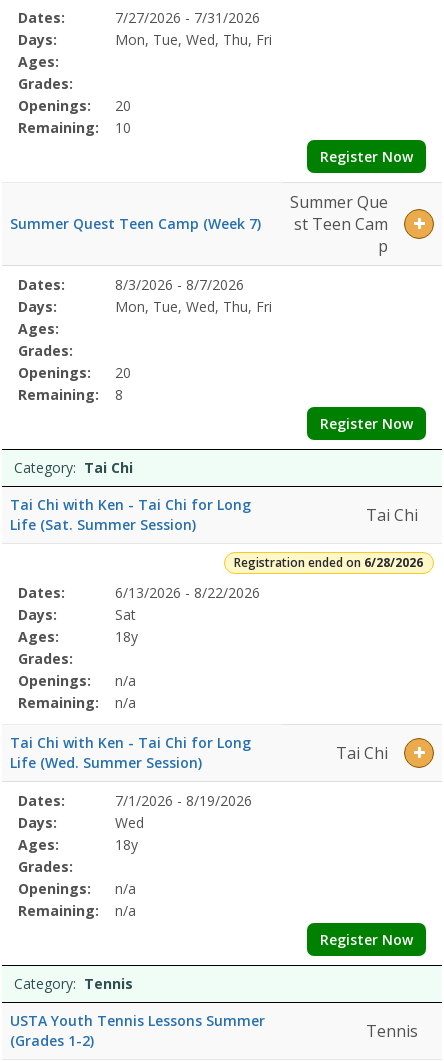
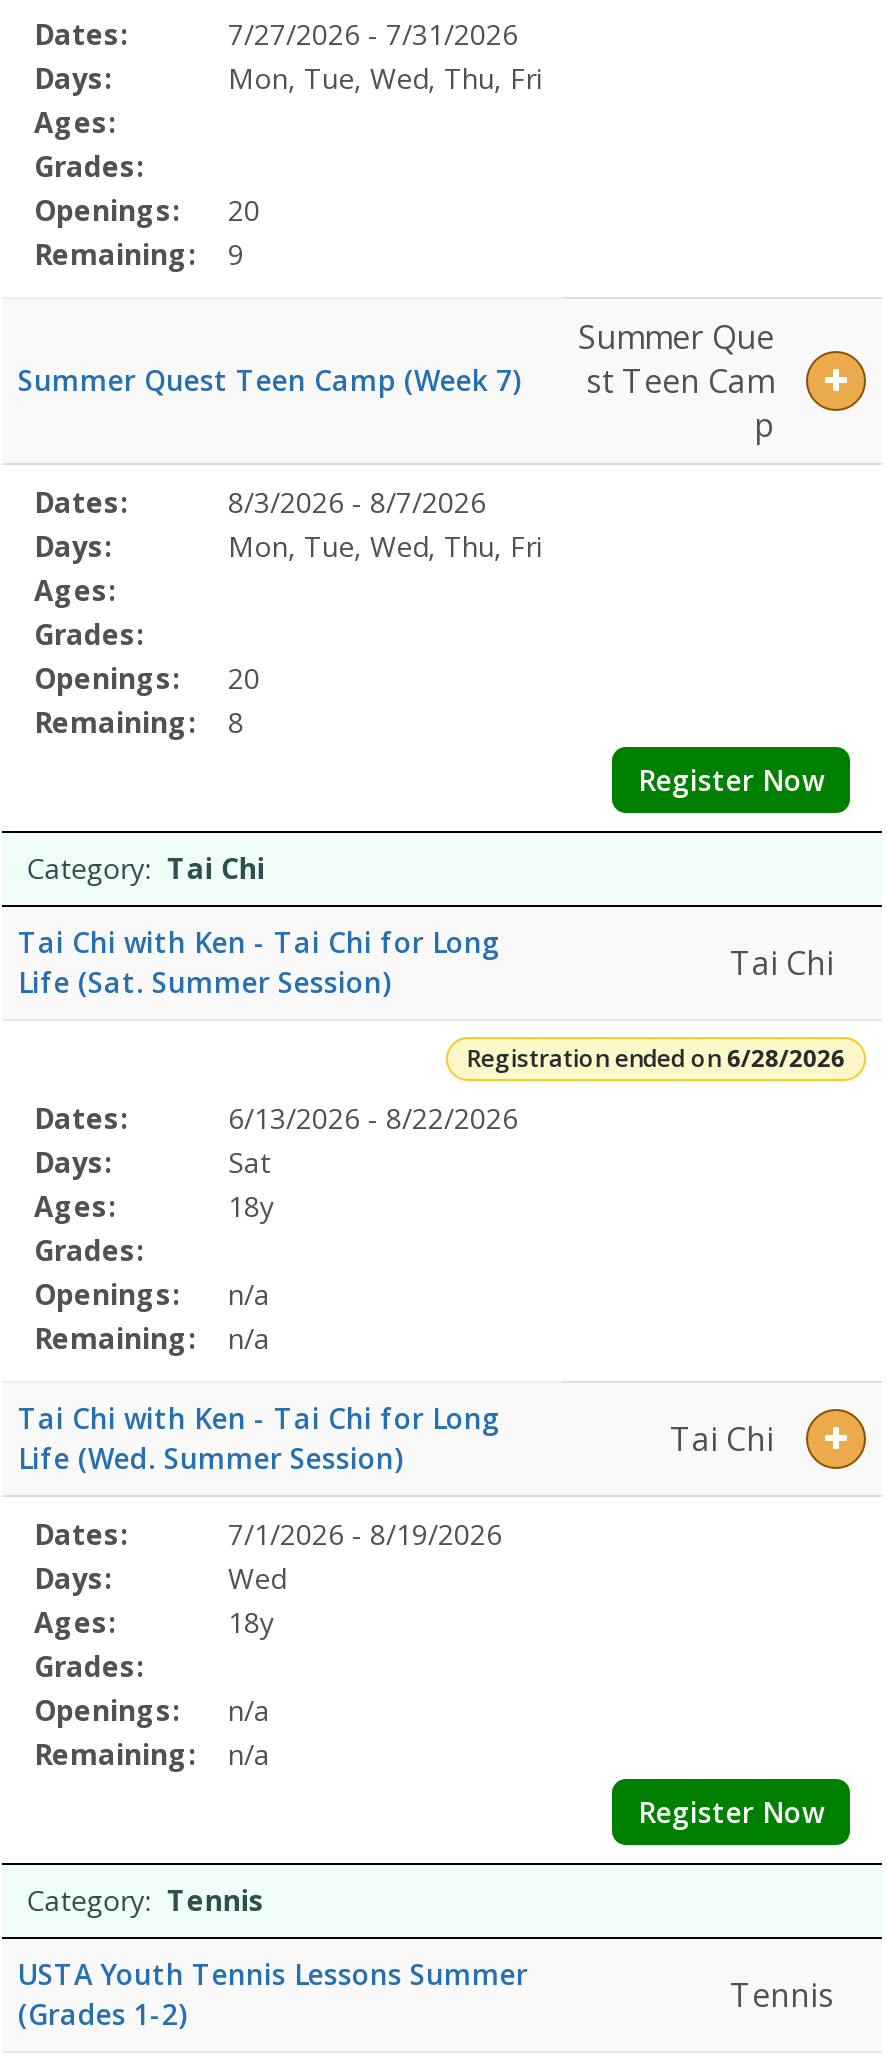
[115,118,413,166] 10 | Register Now -> [228,235,244,273] 9

